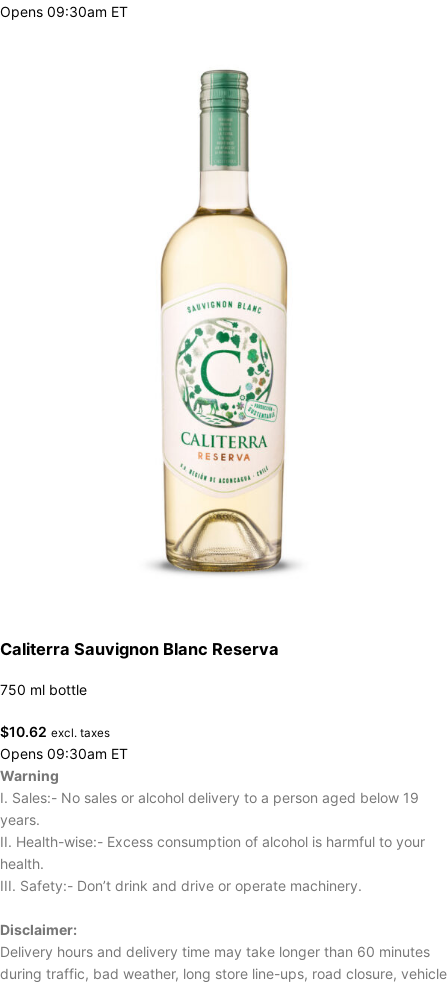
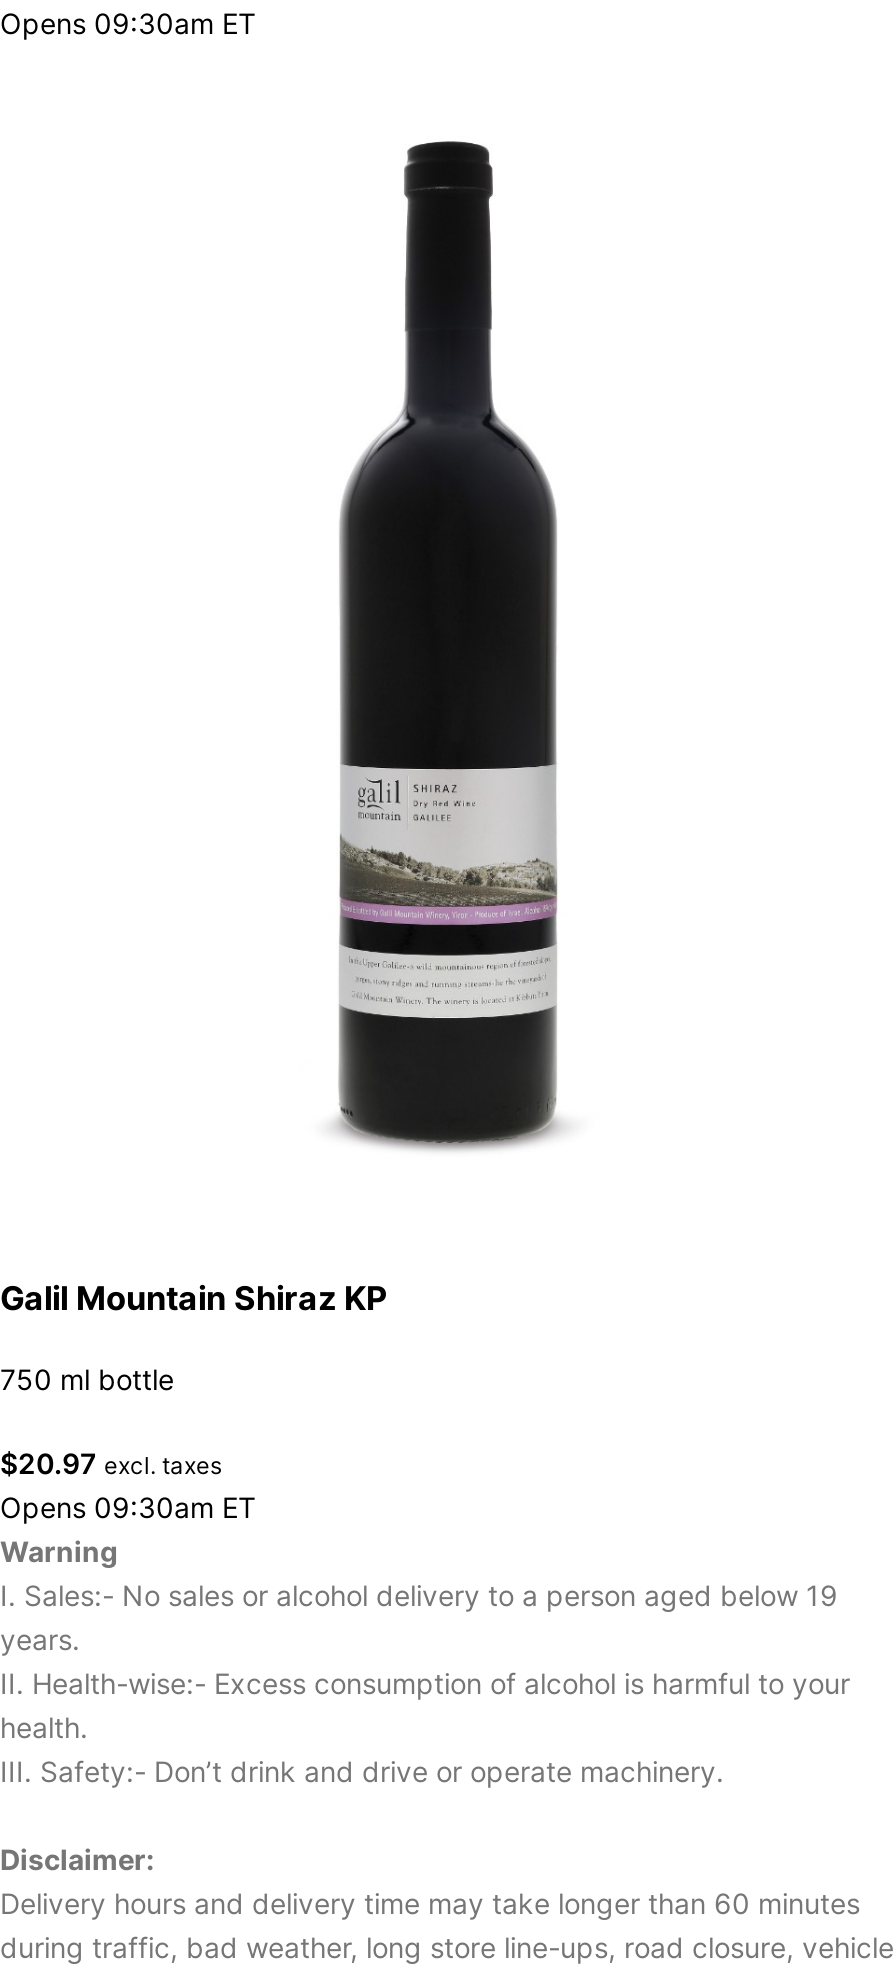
[151,69,297,572] [image] -> [312,142,582,1144] [image]
[0,639,279,659] Caliterra Sauvignon Blanc Reserva -> [0,1278,388,1318] Galil Mountain Shiraz KP
[0,723,110,740] $10.62 excl. taxes -> [0,1445,222,1479] $20.97 excl. taxes

